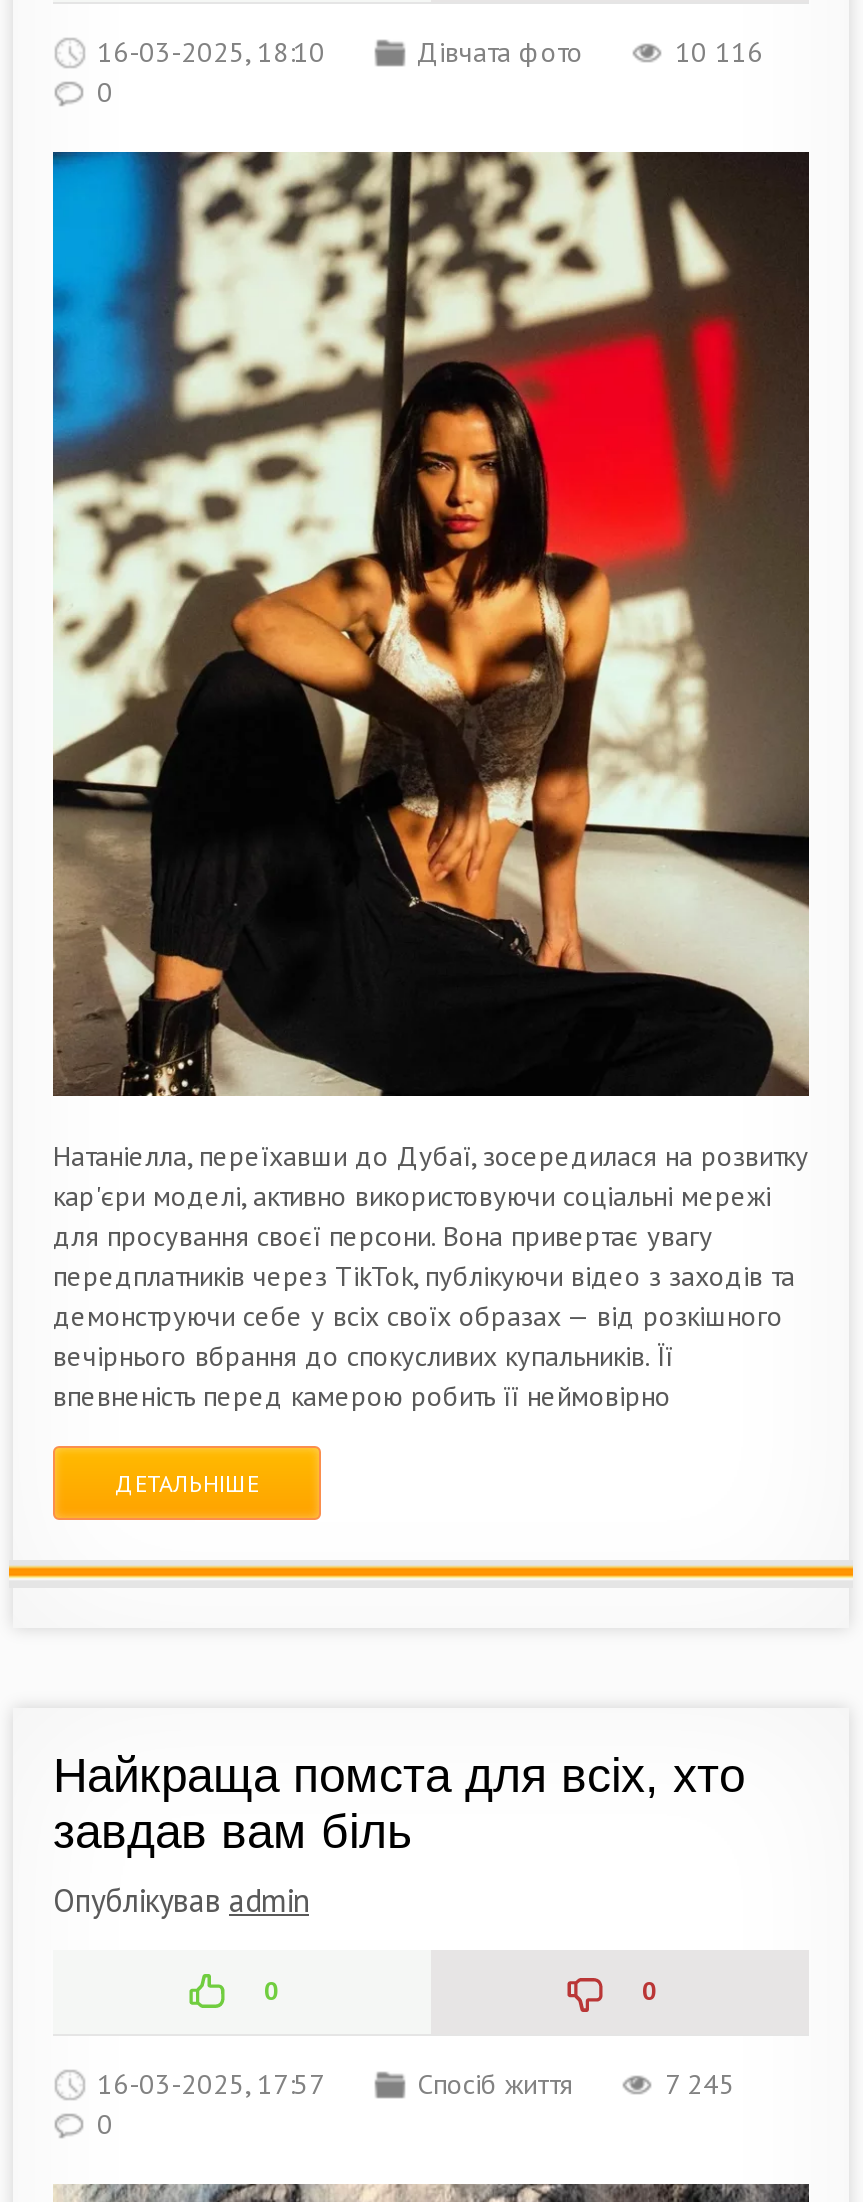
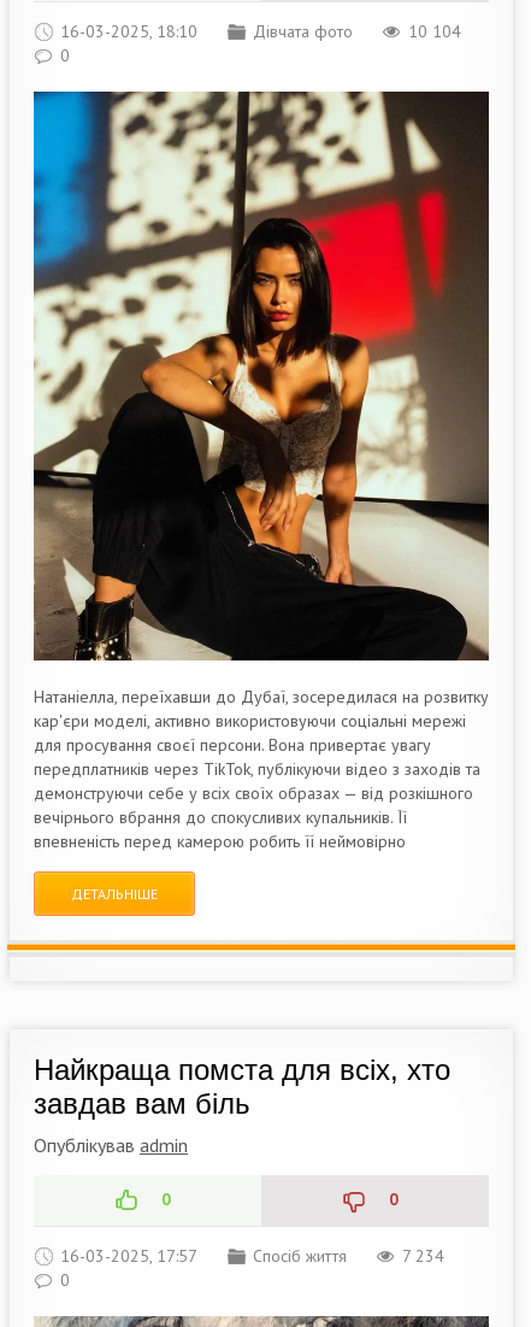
[675,33,763,69] 10 116 -> [408,20,461,42] 10 104
[665,2067,735,2103] 7 245 -> [402,1246,444,1267] 7 234

